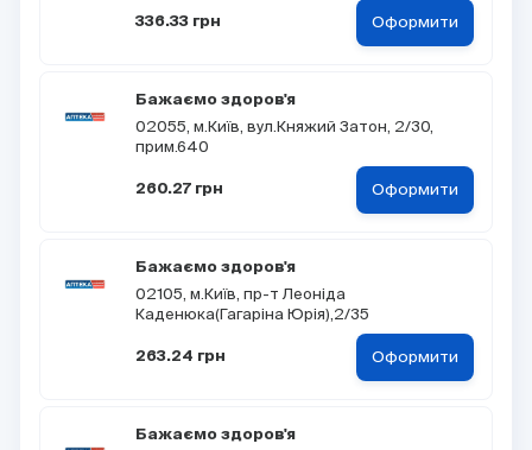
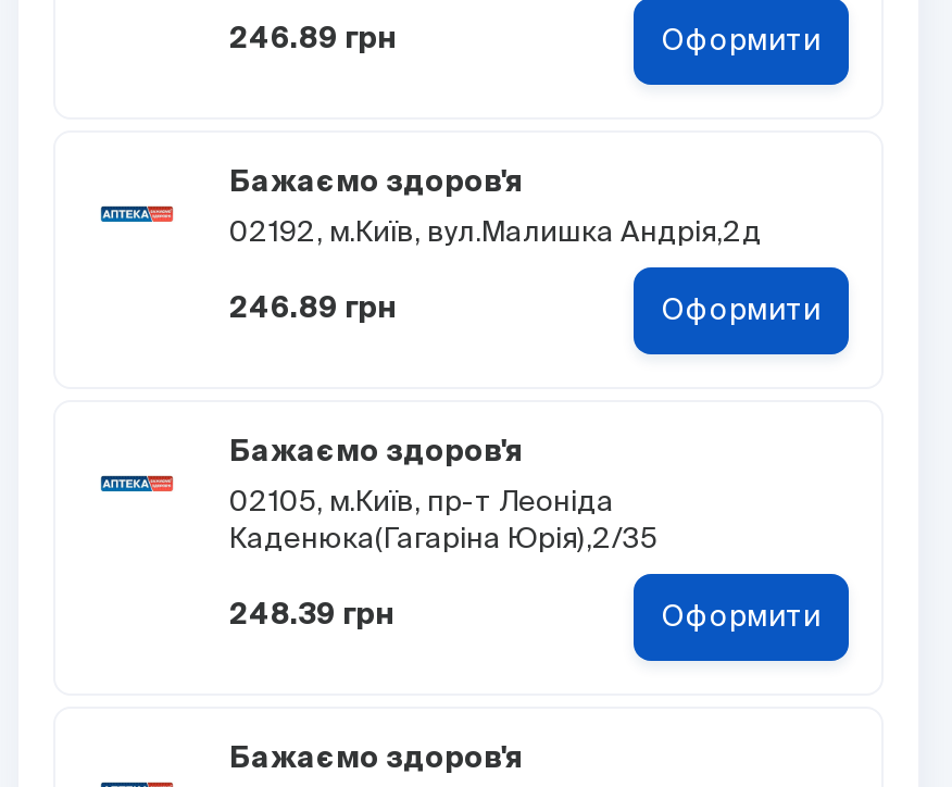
[135,14,221,30] 336.33 грн -> [229,26,397,55] 246.89 грн
[135,117,433,155] 02055, м.Київ, вул.Княжий Затон, 2/30, | прим.640 -> [229,214,762,247] 02192, м.Київ, вул.Малишка Андрія,2д
[135,182,223,197] 260.27 грн -> [229,296,397,324] 246.89 грн
[135,349,226,365] 263.24 грн -> [229,602,394,631] 248.39 грн

